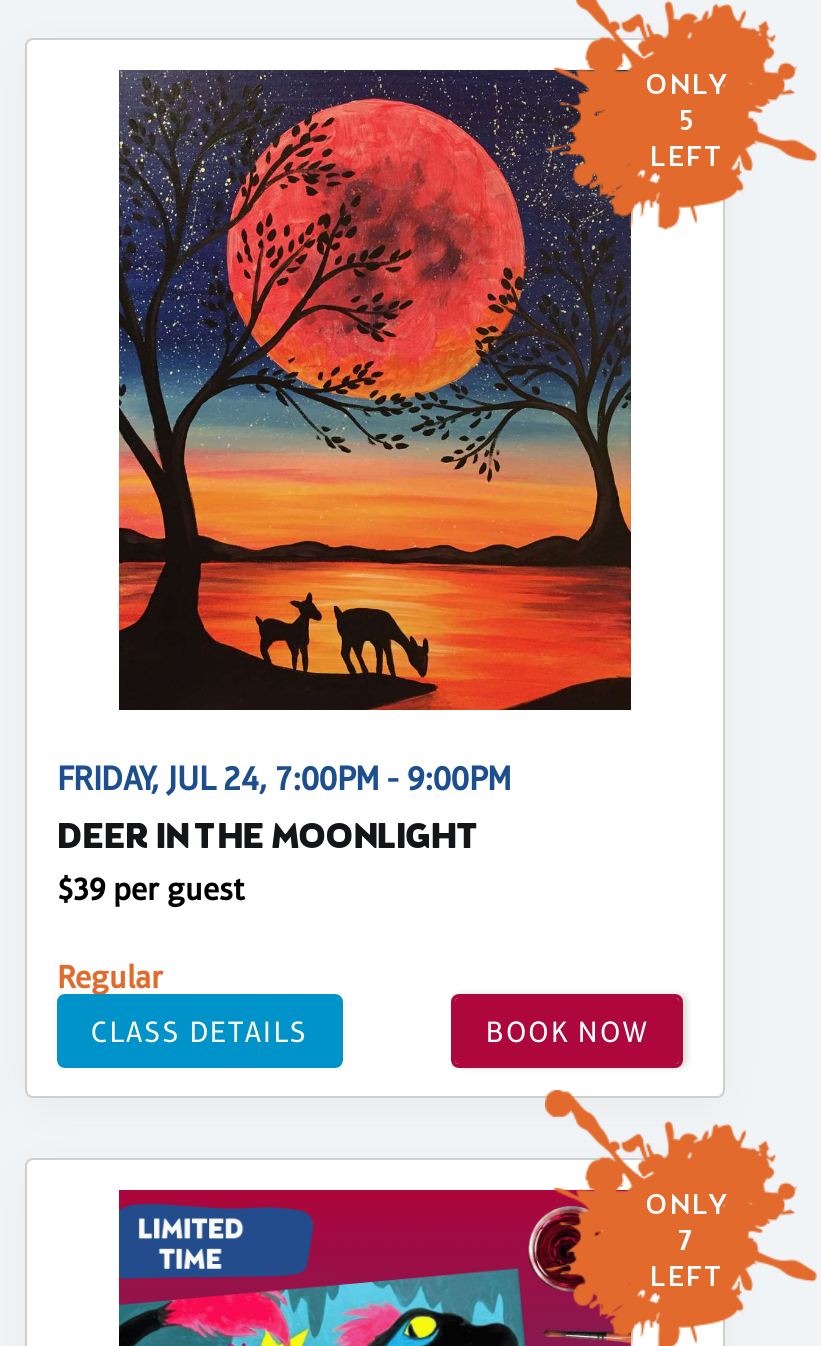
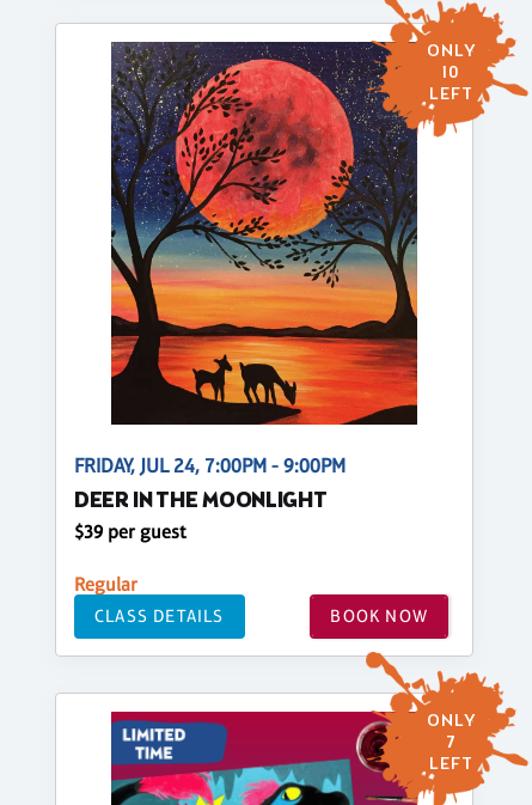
[679,104,695,142] 5 -> [442,62,459,85] 10

